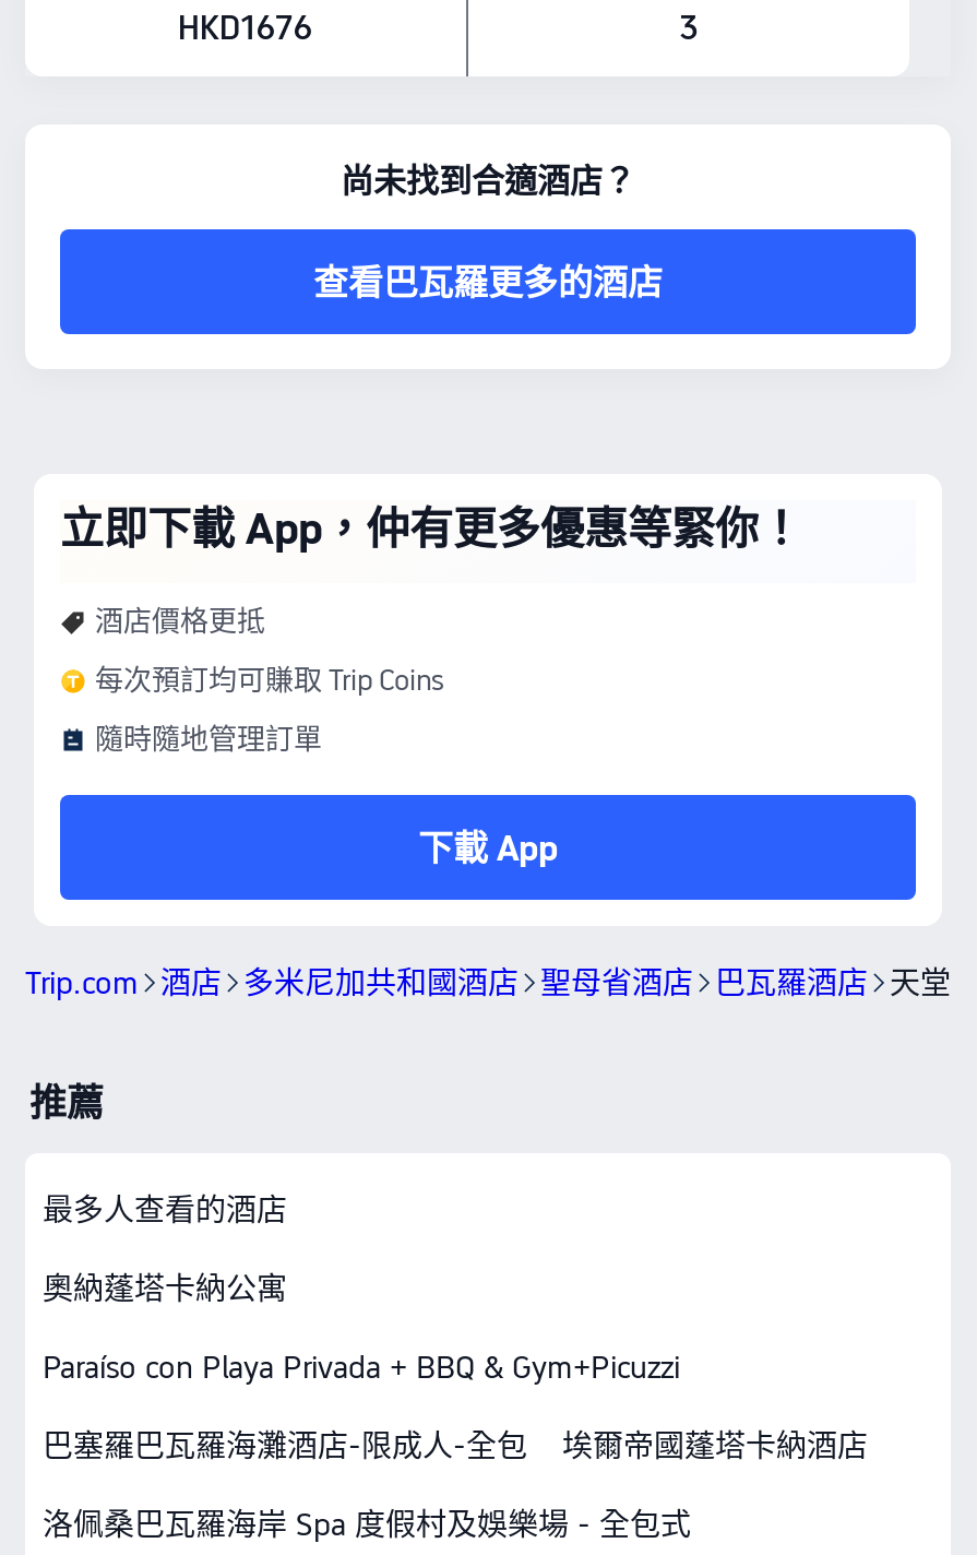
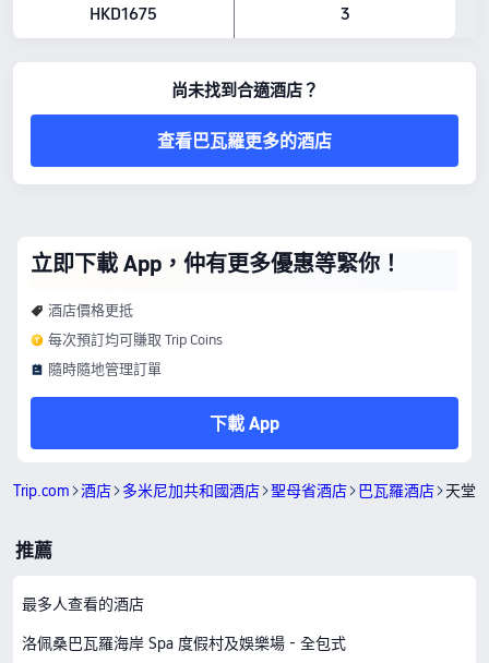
[177,9,313,48] HKD1676 -> [89,4,157,24] HKD1675
[43,1271,868,1463] 奧納蓬塔卡納公寓 | Paraíso con Playa Privada + BBQ & Gym+Picuzzi | 巴塞羅巴瓦羅海灘酒店-限成人-全包 | 埃爾帝國蓬塔卡納酒店 -> none

